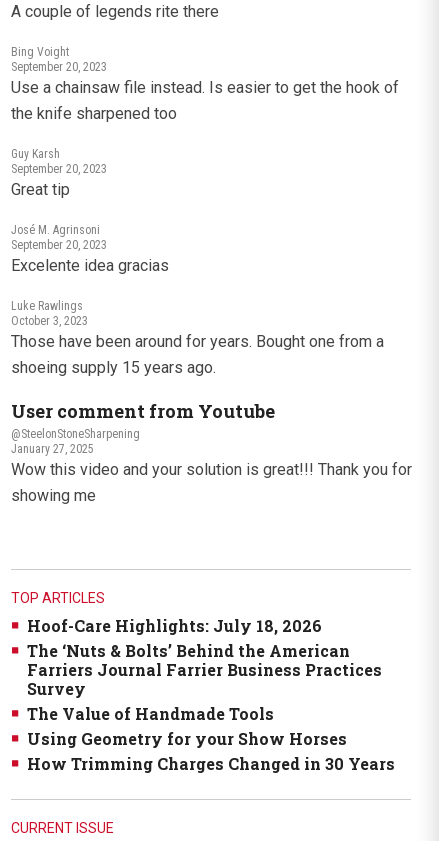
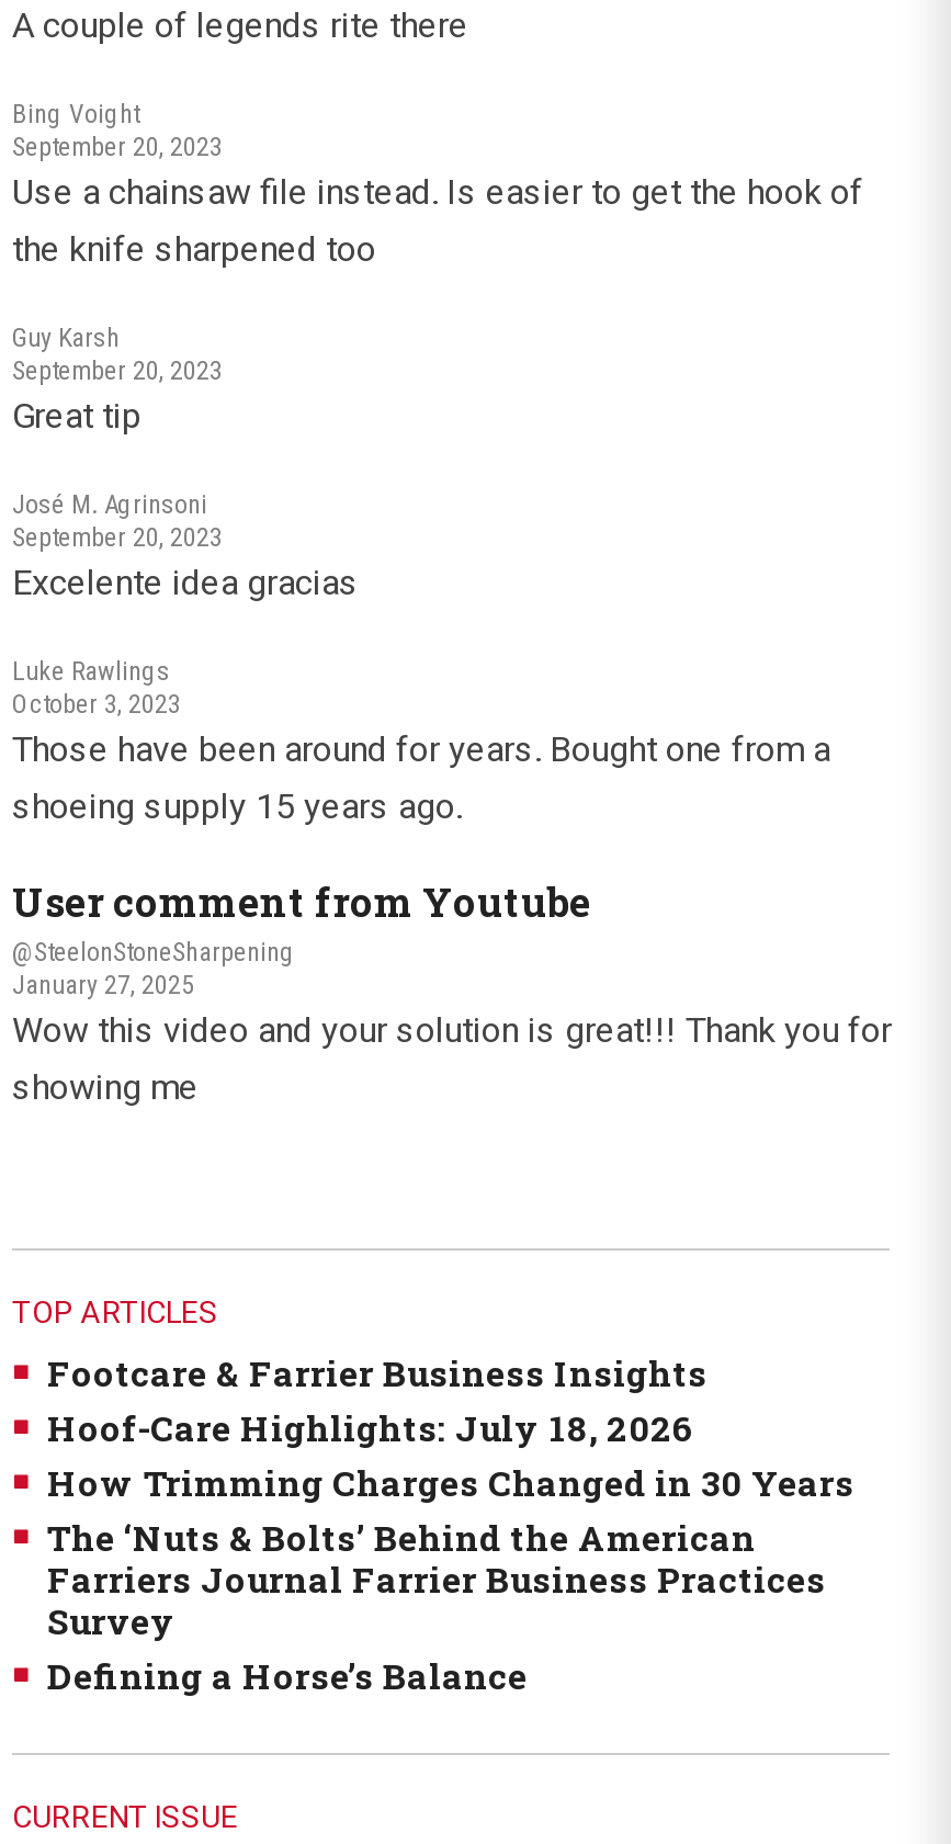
none -> [47,1349,707,1395] Footcare & Farrier Business Insights
moved [27,615,322,636] -> [47,1404,694,1450]: Hoof-Care Highlights: July 18, 2026
moved [27,640,382,699] -> [47,1514,826,1643]: The ‘Nuts & Bolts’ Behind the American | Farriers Journal Farrier Business Practices | Survey
[27,703,347,749] The Value of Handmade Tools | Using Geometry for your Show Horses -> [47,1652,528,1698] Defining a Horse’s Balance
moved [27,753,395,774] -> [47,1459,854,1505]: How Trimming Charges Changed in 30 Years

